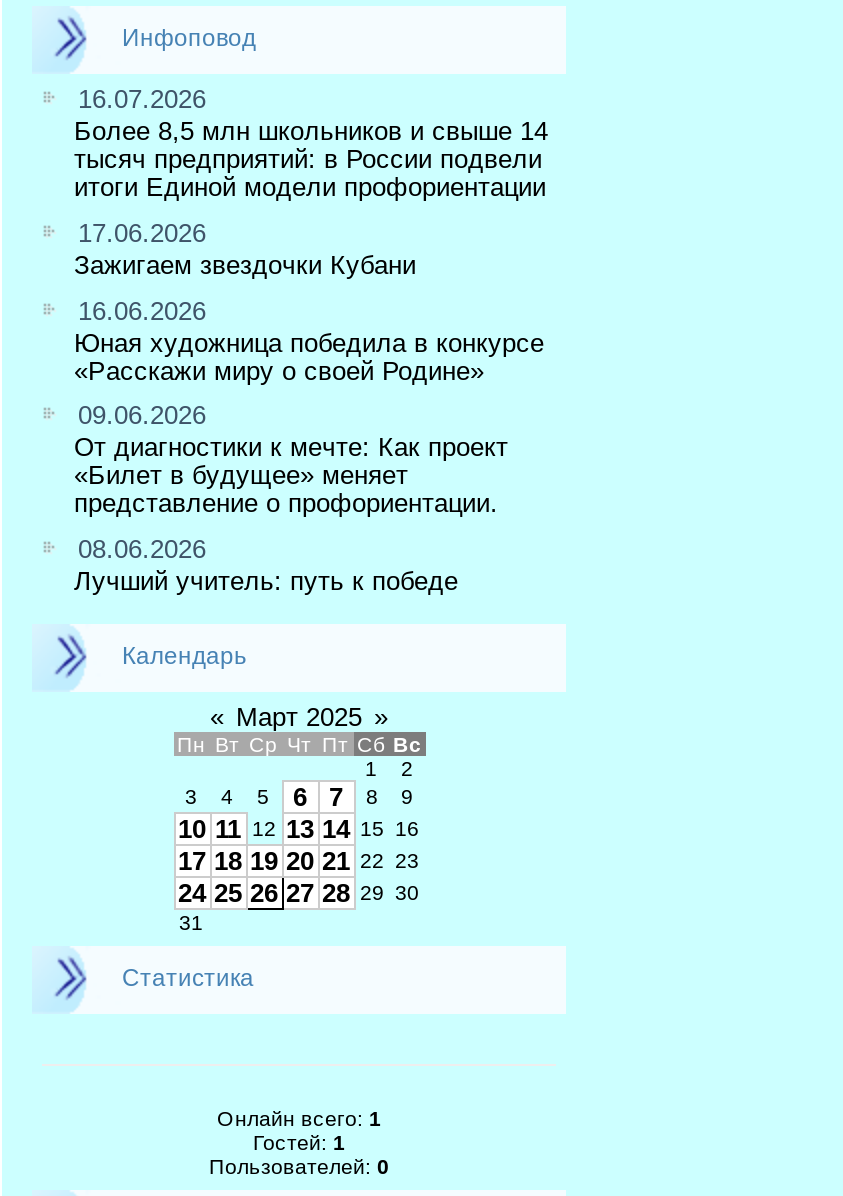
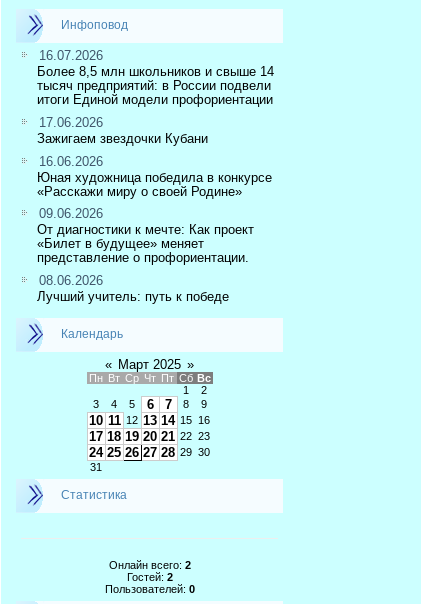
[217,1106,381,1130] Онлайн всего: 1 -> [108,559,190,571] Онлайн всего: 2
[253,1130,345,1154] Гостей: 1 -> [126,571,172,583] Гостей: 2

